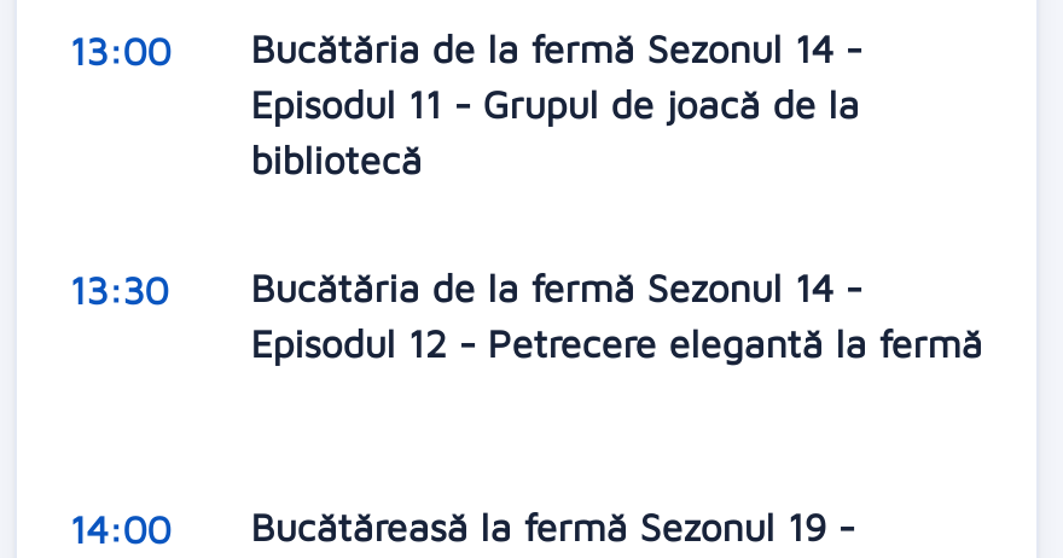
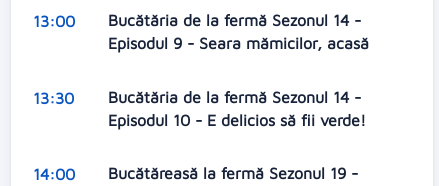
[251,81,860,180] Episodul 11 - Grupul de joacă de la | bibliotecă -> [108,34,374,52] Episodul 9 - Seara mămicilor, acasă
[251,321,983,364] Episodul 12 - Petrecere elegantă la fermă -> [108,111,371,129] Episodul 10 - E delicios să fii verde!

